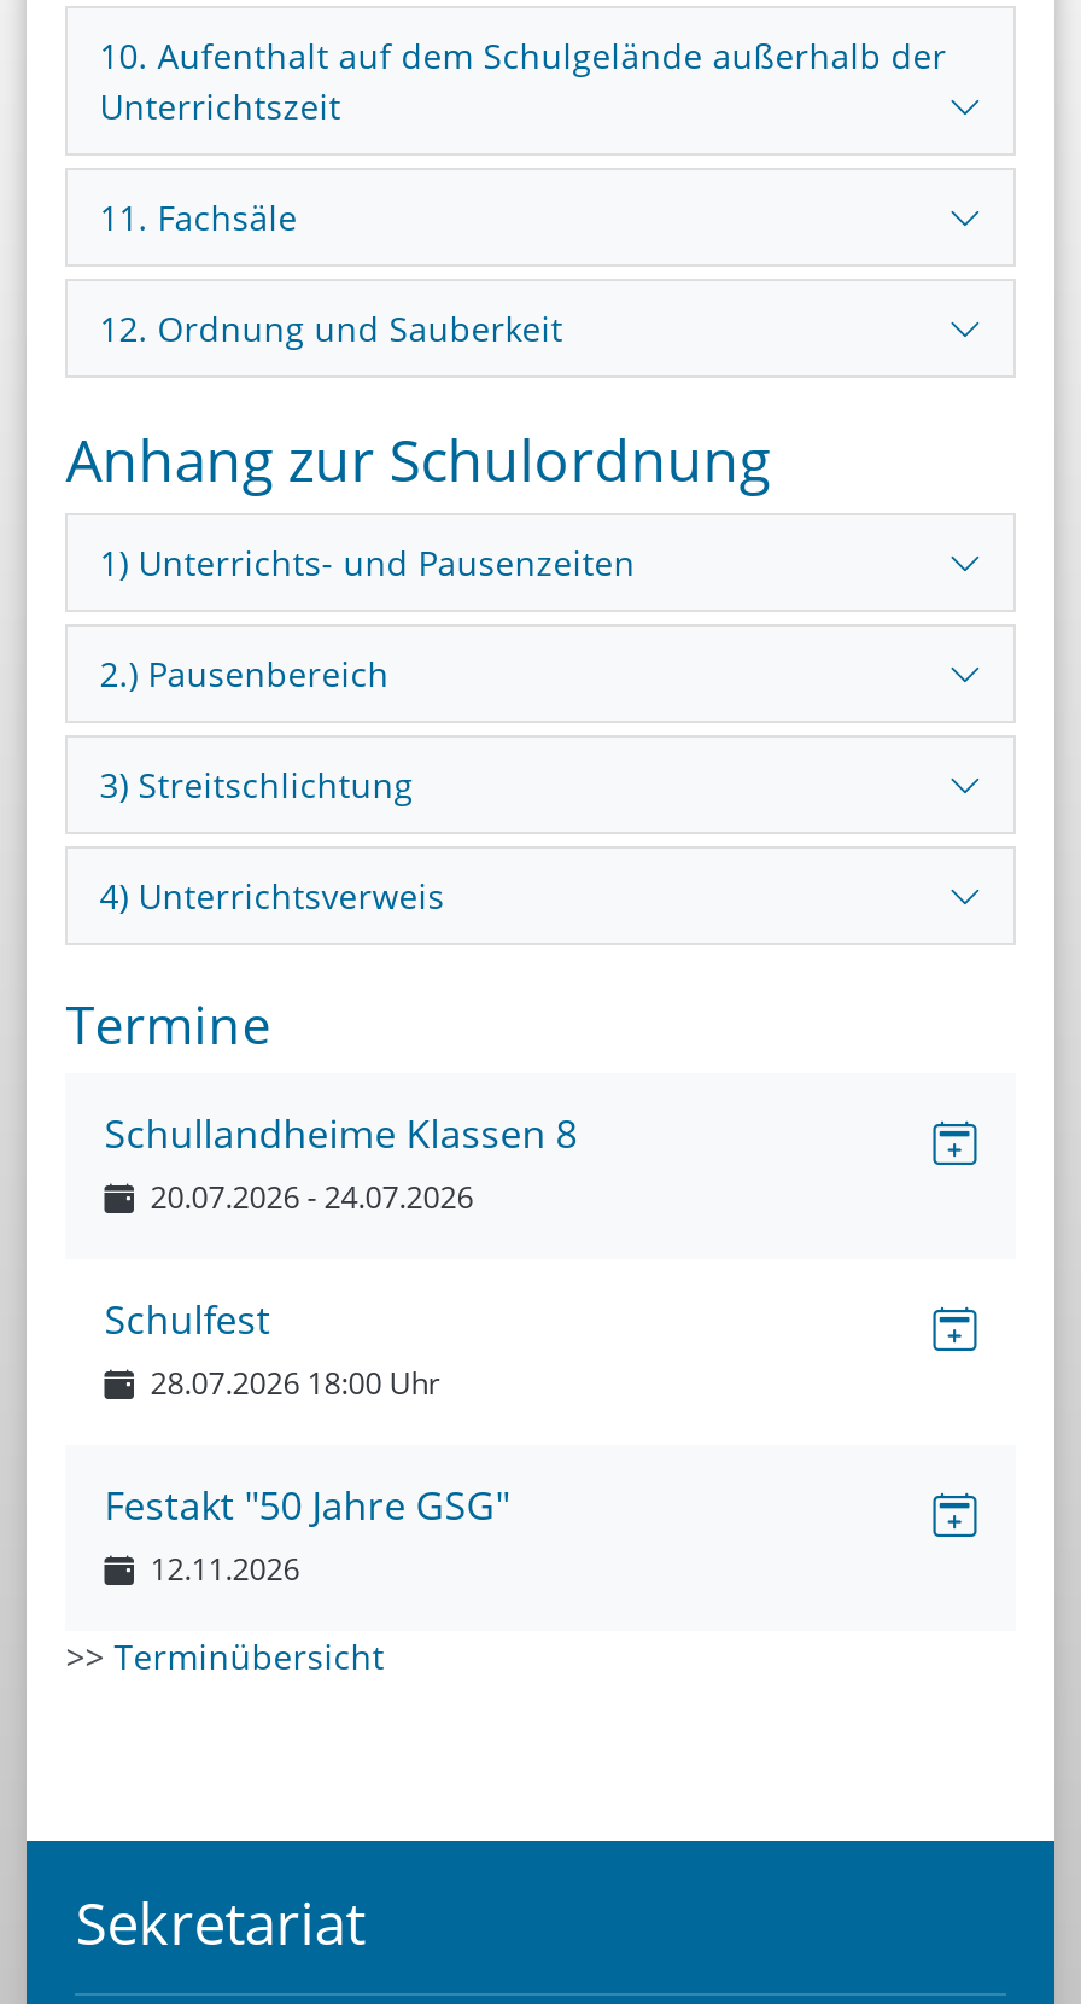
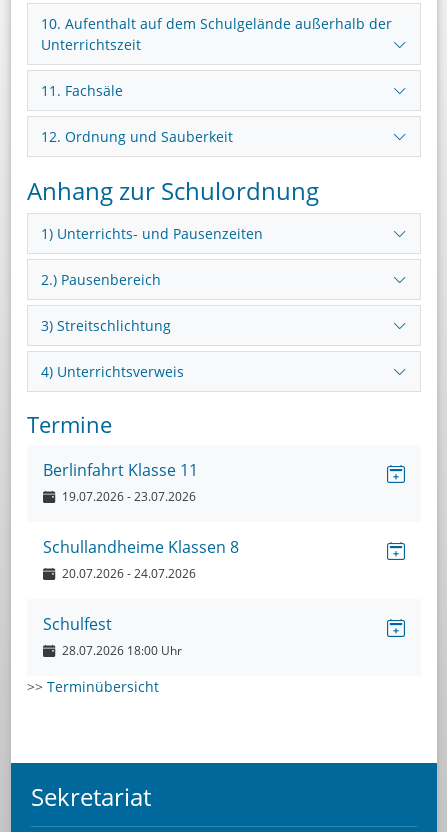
none -> [43,459,198,505] Berlinfahrt Klasse 11 | 19.07.2026 - 23.07.2026
moved [104,1107,577,1404] -> [43,536,239,659]: Schullandheime Klassen 8 | 20.07.2026 - 24.07.2026 | Schulfest | 28.07.2026 18:00 Uhr
[104,1479,510,1590] Festakt "50 Jahre GSG" | 12.11.2026 -> none

